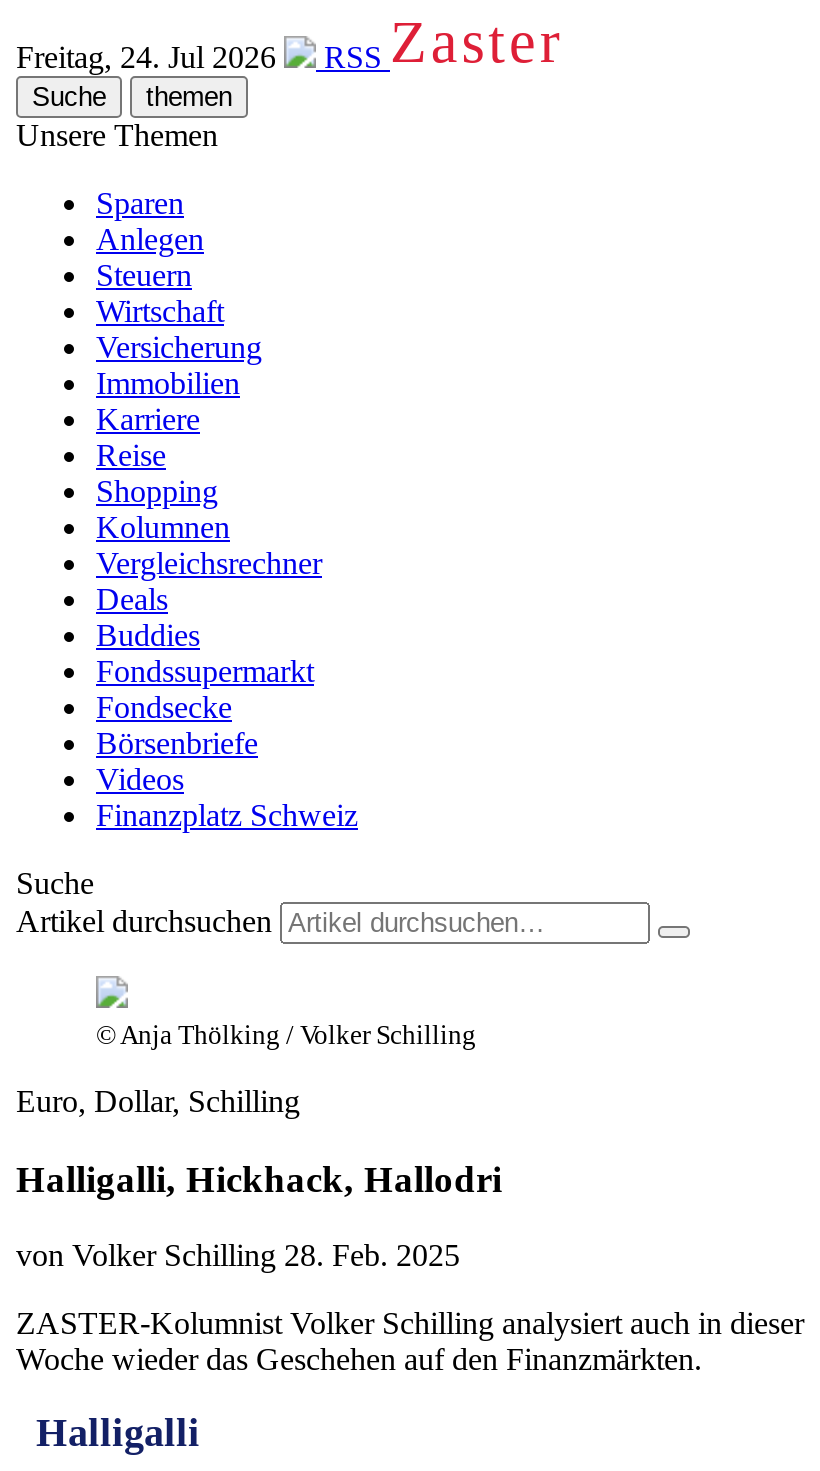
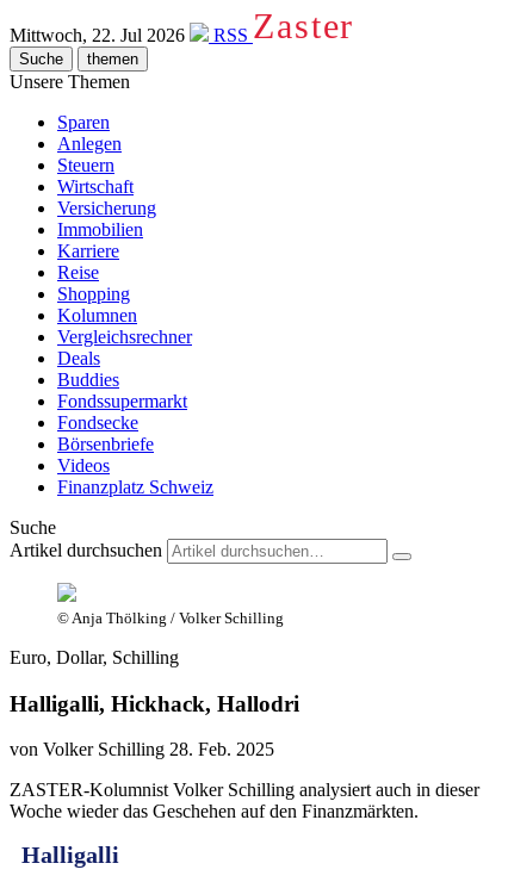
[16,9,560,75] Freitag, 24. Jul 2026 RSS Zaster -> [10,6,352,45] Mittwoch, 22. Jul 2026 RSS Zaster

